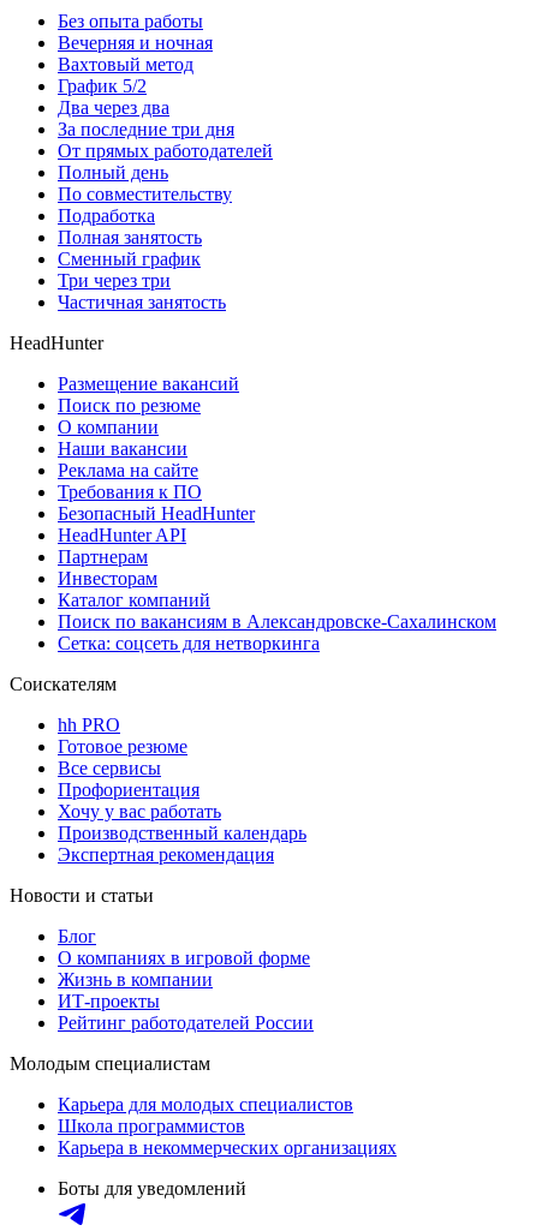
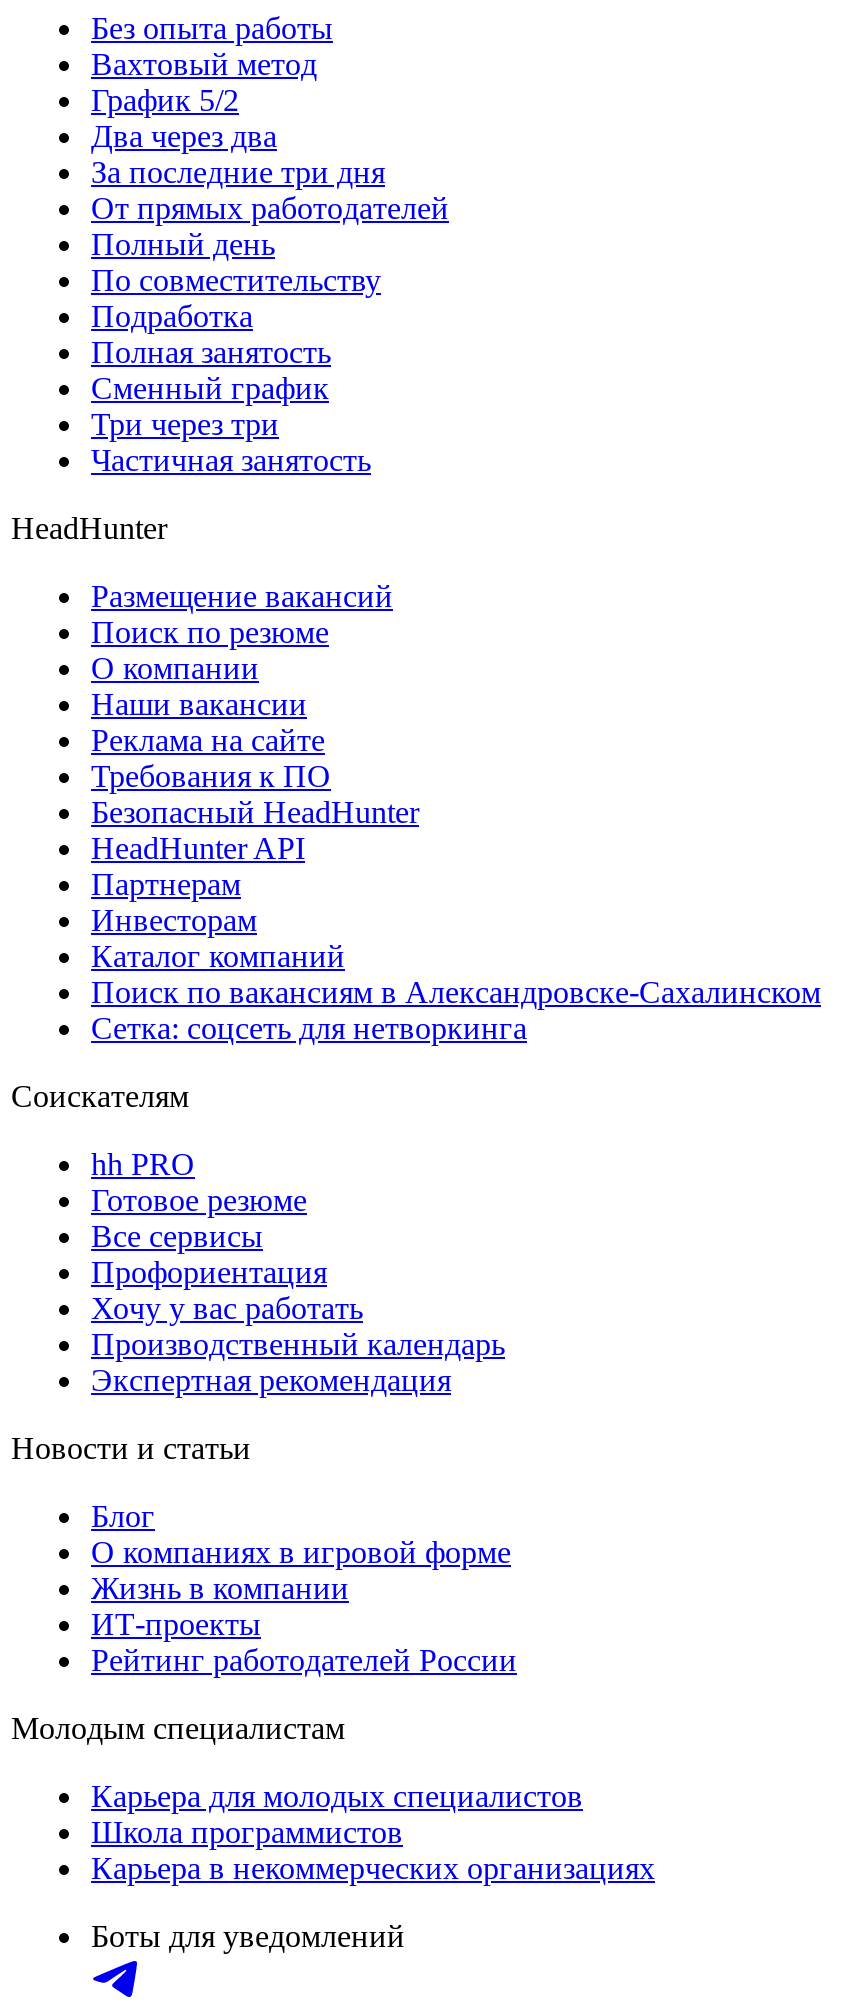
[58,32,213,53] Вечерняя и ночная -> none

